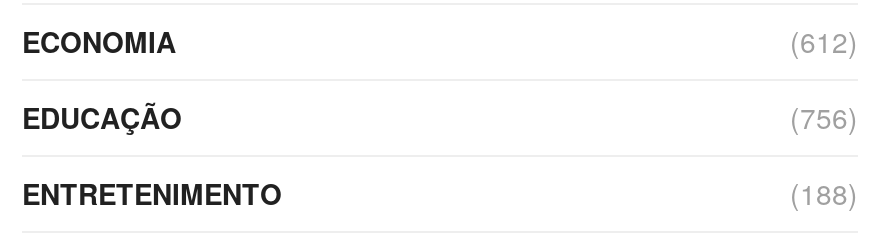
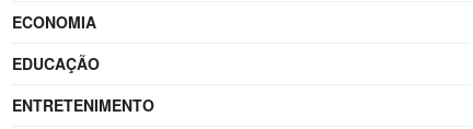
[790,20,858,60] (612) -> none
[790,96,858,136] (756) -> none
[790,172,858,212] (188) -> none

